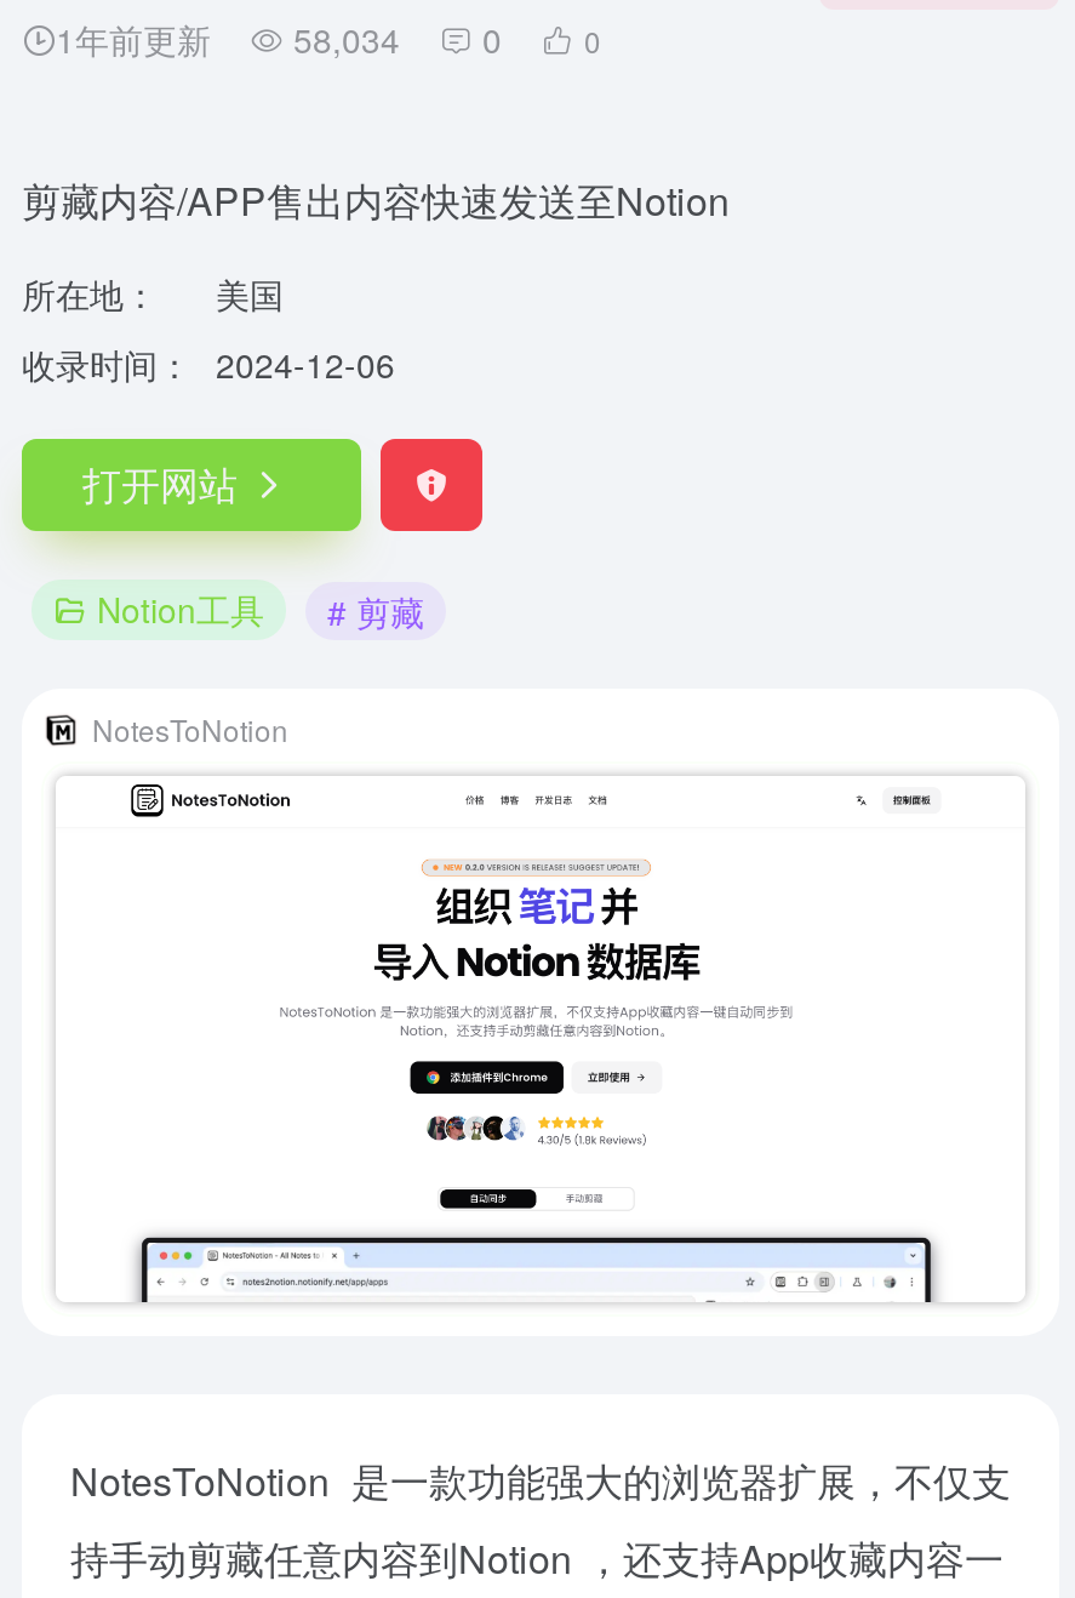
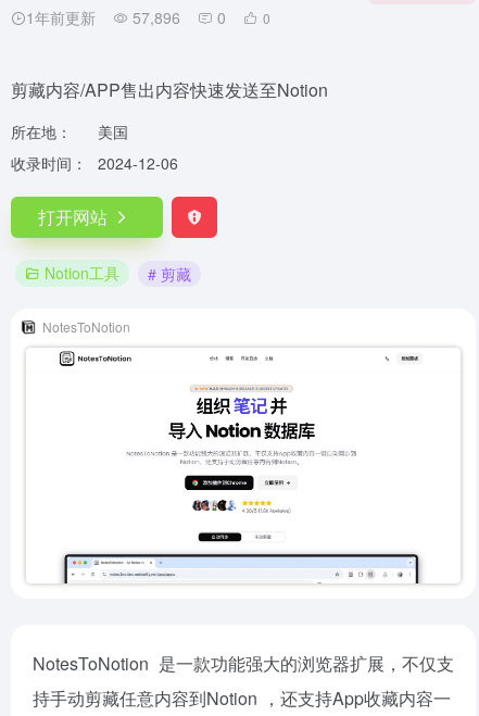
[56,15,601,63] 1年前更新 58,034 0 0 -> [26,7,270,28] 1年前更新 57,896 0 0

